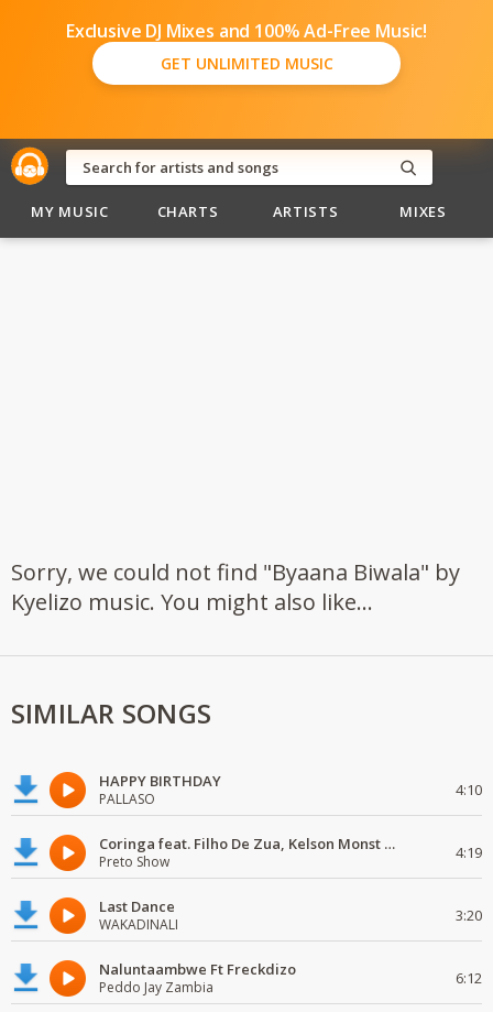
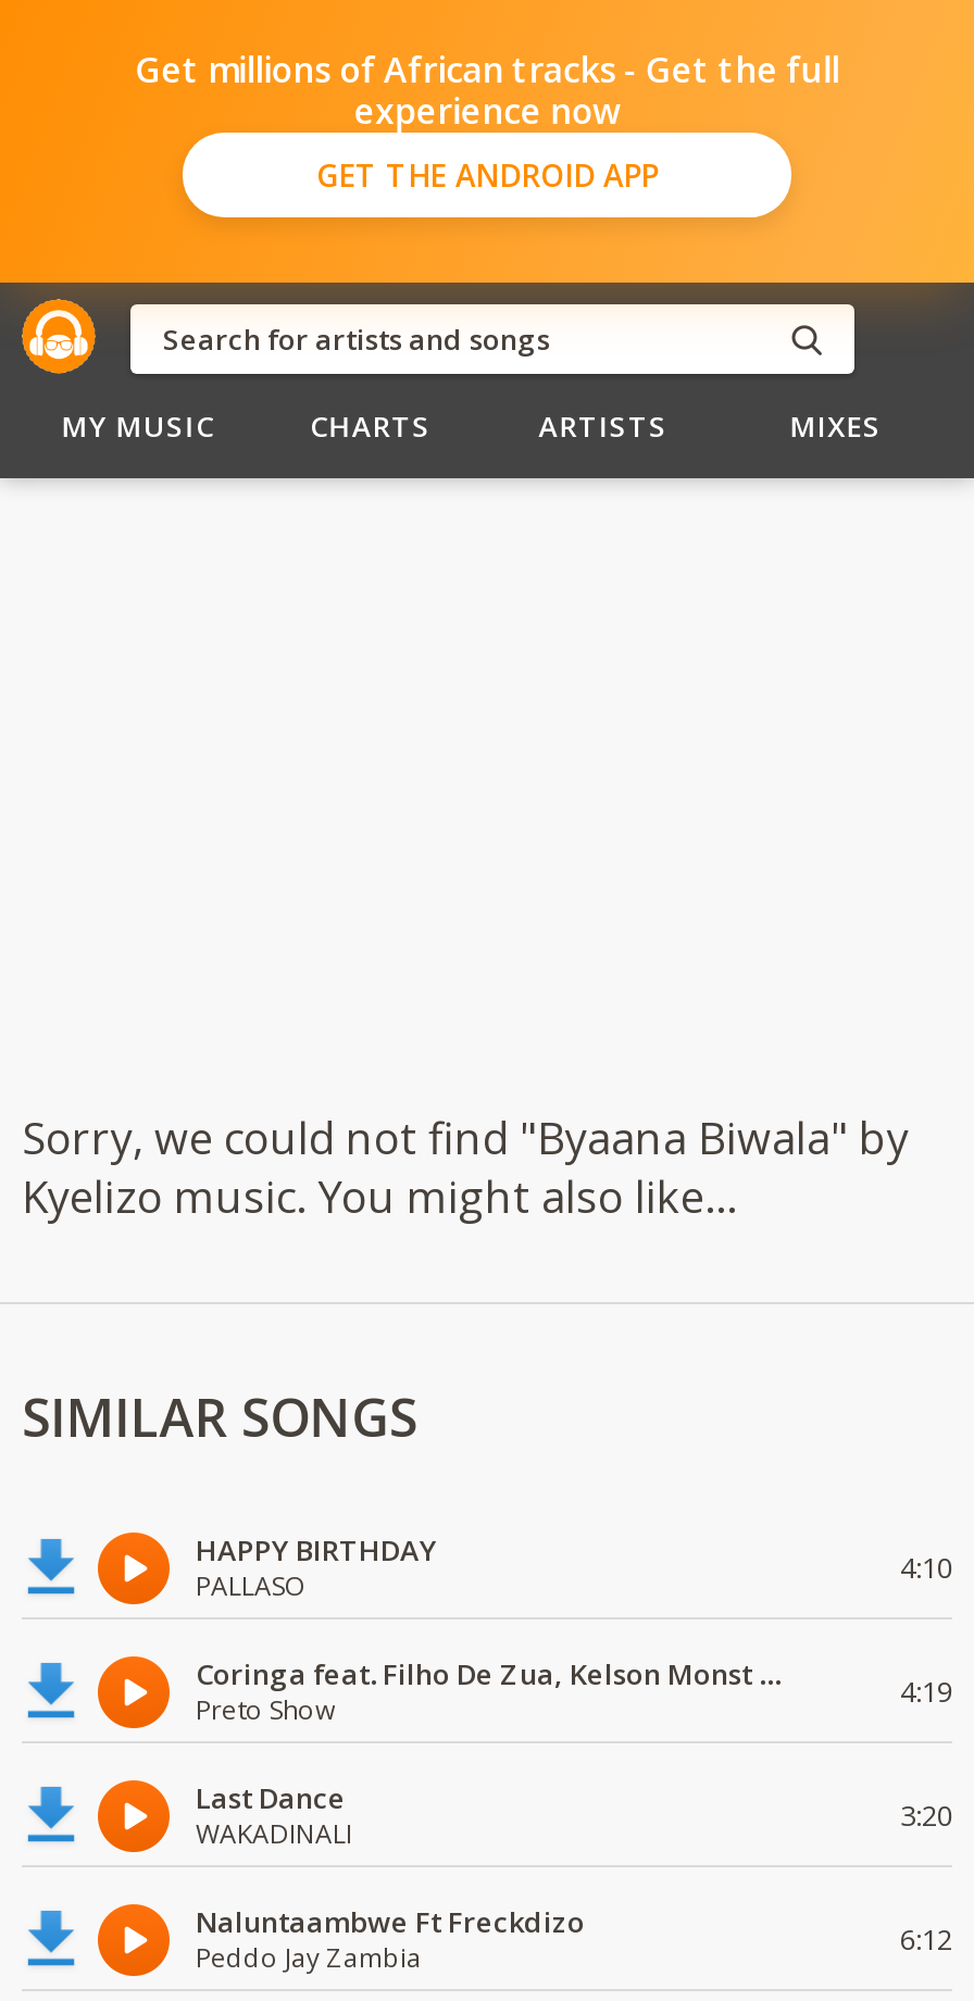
[66,19,427,74] Exclusive DJ Mixes and 100% Ad-Free Music! | GET UNLIMITED MUSIC -> [135,46,839,196] Get millions of African tracks - Get the full | experience now | GET THE ANDROID APP

